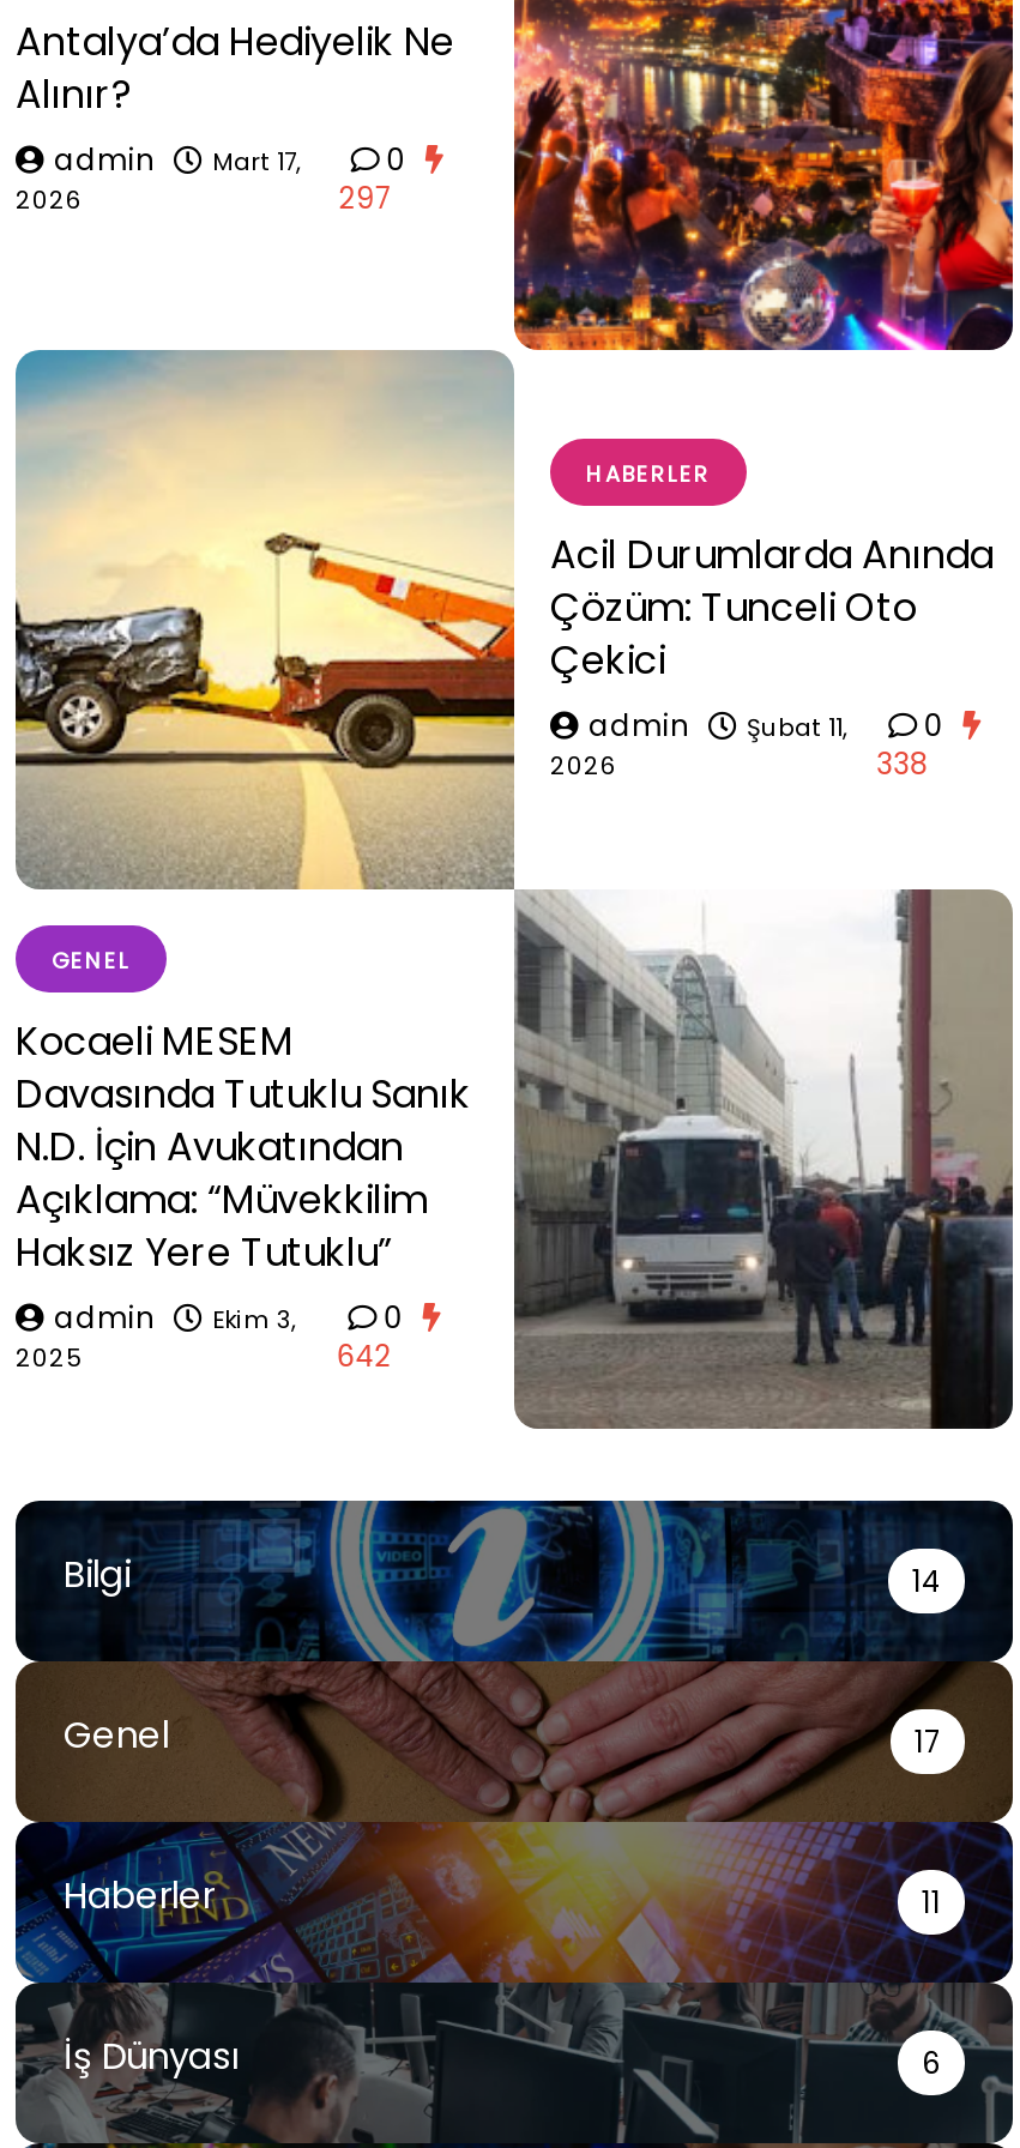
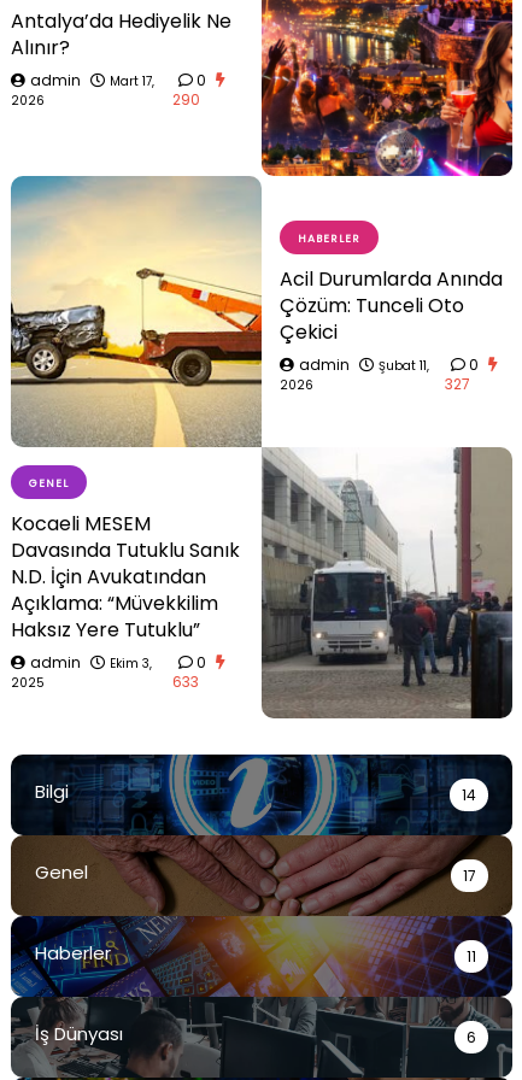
[339,176,391,217] 297 -> [173,89,200,109] 290
[876,742,929,783] 338 -> [444,373,470,394] 327
[336,1334,391,1375] 642 -> [173,671,199,691] 633

